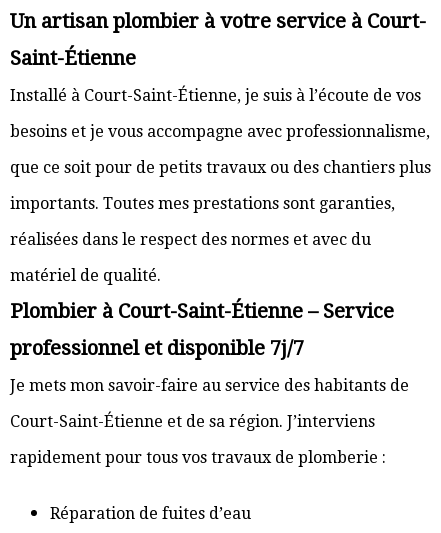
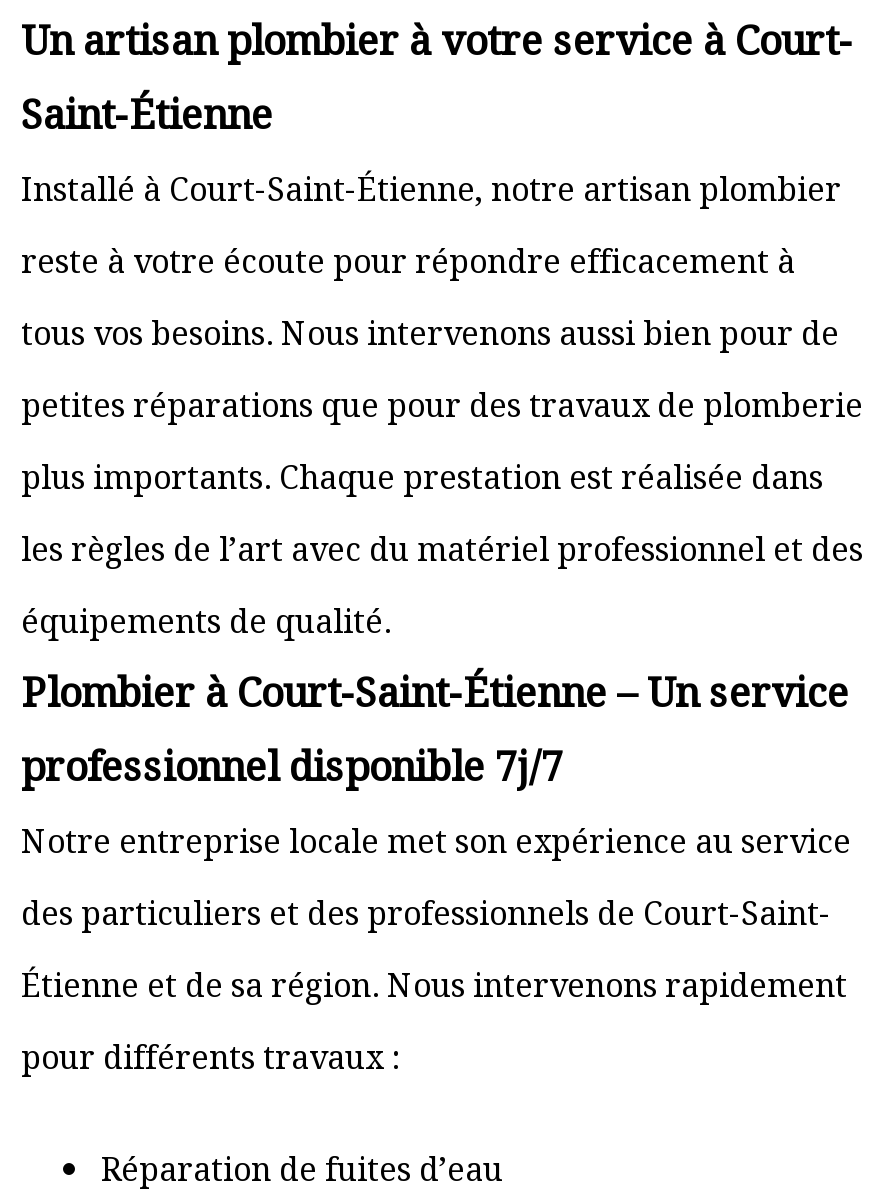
[10,86,431,467] Installé à Court-Saint-Étienne, je suis à l’écoute de vos | besoins et je vous accompagne avec professionnalisme, | que ce soit pour de petits travaux ou des chantiers plus | importants. Toutes mes prestations sont garanties, | réalisées dans le respect des normes et avec du | matériel de qualité. | Plombier à Court-Saint-Étienne – Service | professionnel et disponible 7j/7 | Je mets mon savoir-faire au service des habitants de | Court-Saint-Étienne et de sa région. J’interviens | rapidement pour tous vos travaux de plomberie : -> [21,171,863,1077] Installé à Court-Saint-Étienne, notre artisan plombier | reste à votre écoute pour répondre efficacement à | tous vos besoins. Nous intervenons aussi bien pour de | petites réparations que pour des travaux de plomberie | plus importants. Chaque prestation est réalisée dans | les règles de l’art avec du matériel professionnel et des | équipements de qualité. | Plombier à Court-Saint-Étienne – Un service | professionnel disponible 7j/7 | Notre entreprise locale met son expérience au service | des particuliers et des professionnels de Court-Saint- | Étienne et de sa région. Nous intervenons rapidement | pour différents travaux :

